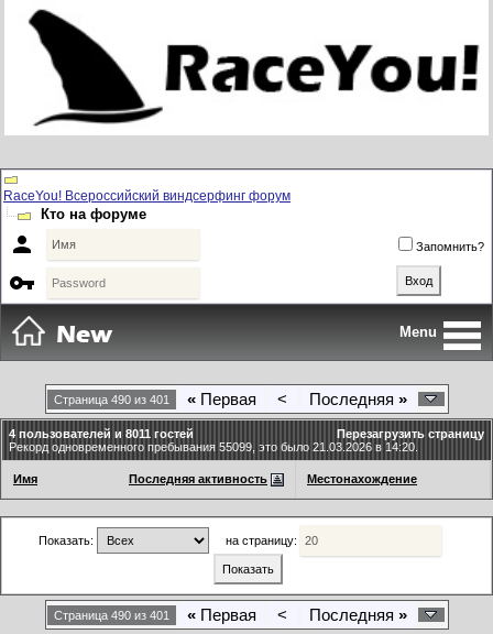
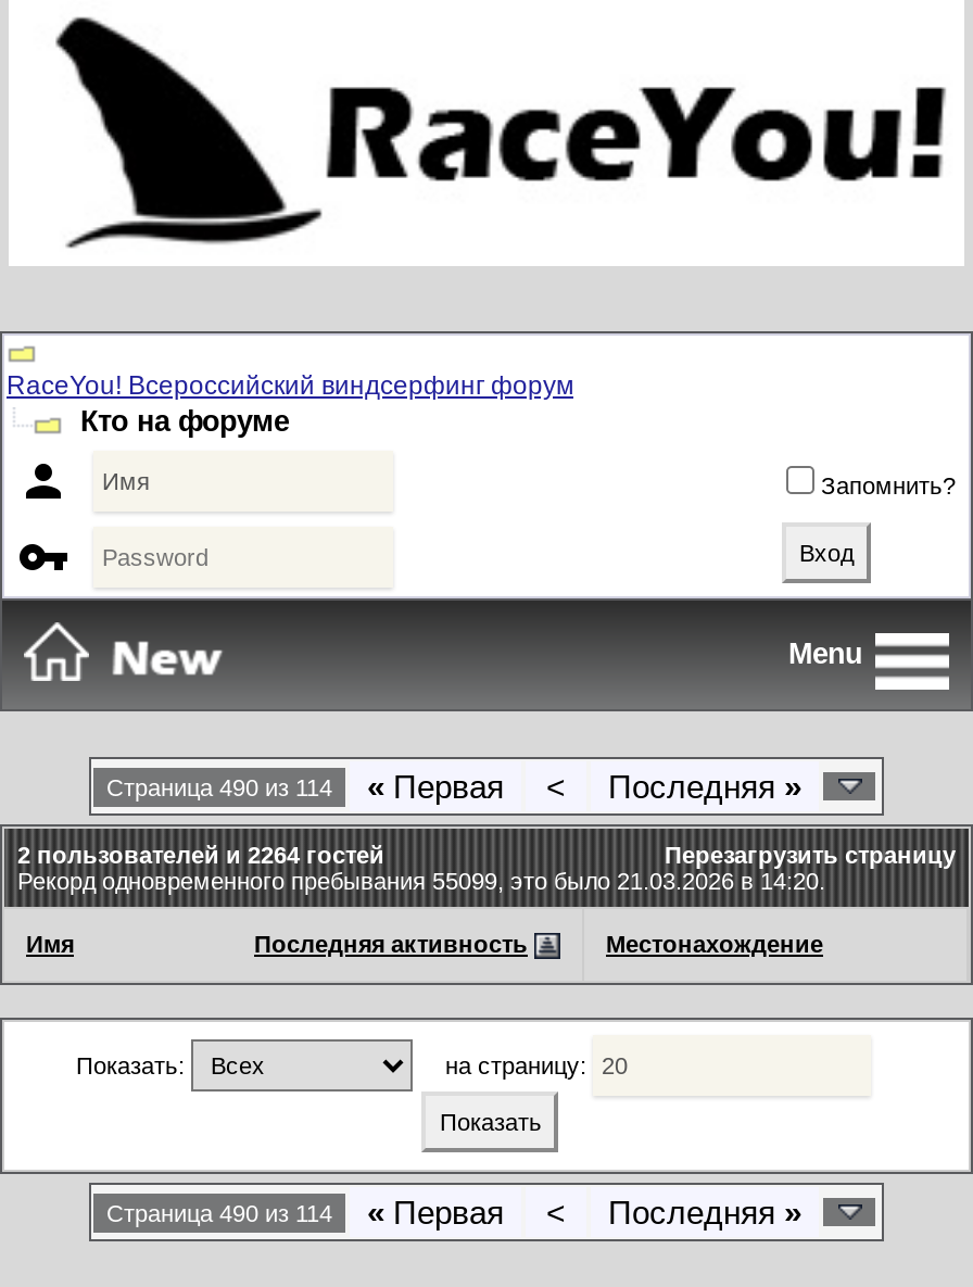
[53,392,169,406] Страница 490 из 401 -> [106,773,332,799] Страница 490 из 114
[9,427,194,440] 4 пользователей и 8011 гостей -> [17,842,384,868] 2 пользователей и 2264 гостей
[53,608,169,621] Страница 490 из 401 -> [106,1199,332,1225] Страница 490 из 114

